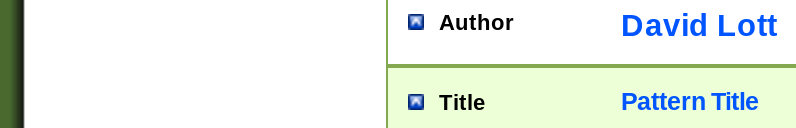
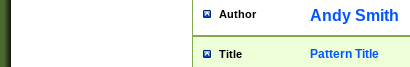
[621,8,777,42] David Lott -> [309,7,398,24] Andy Smith

